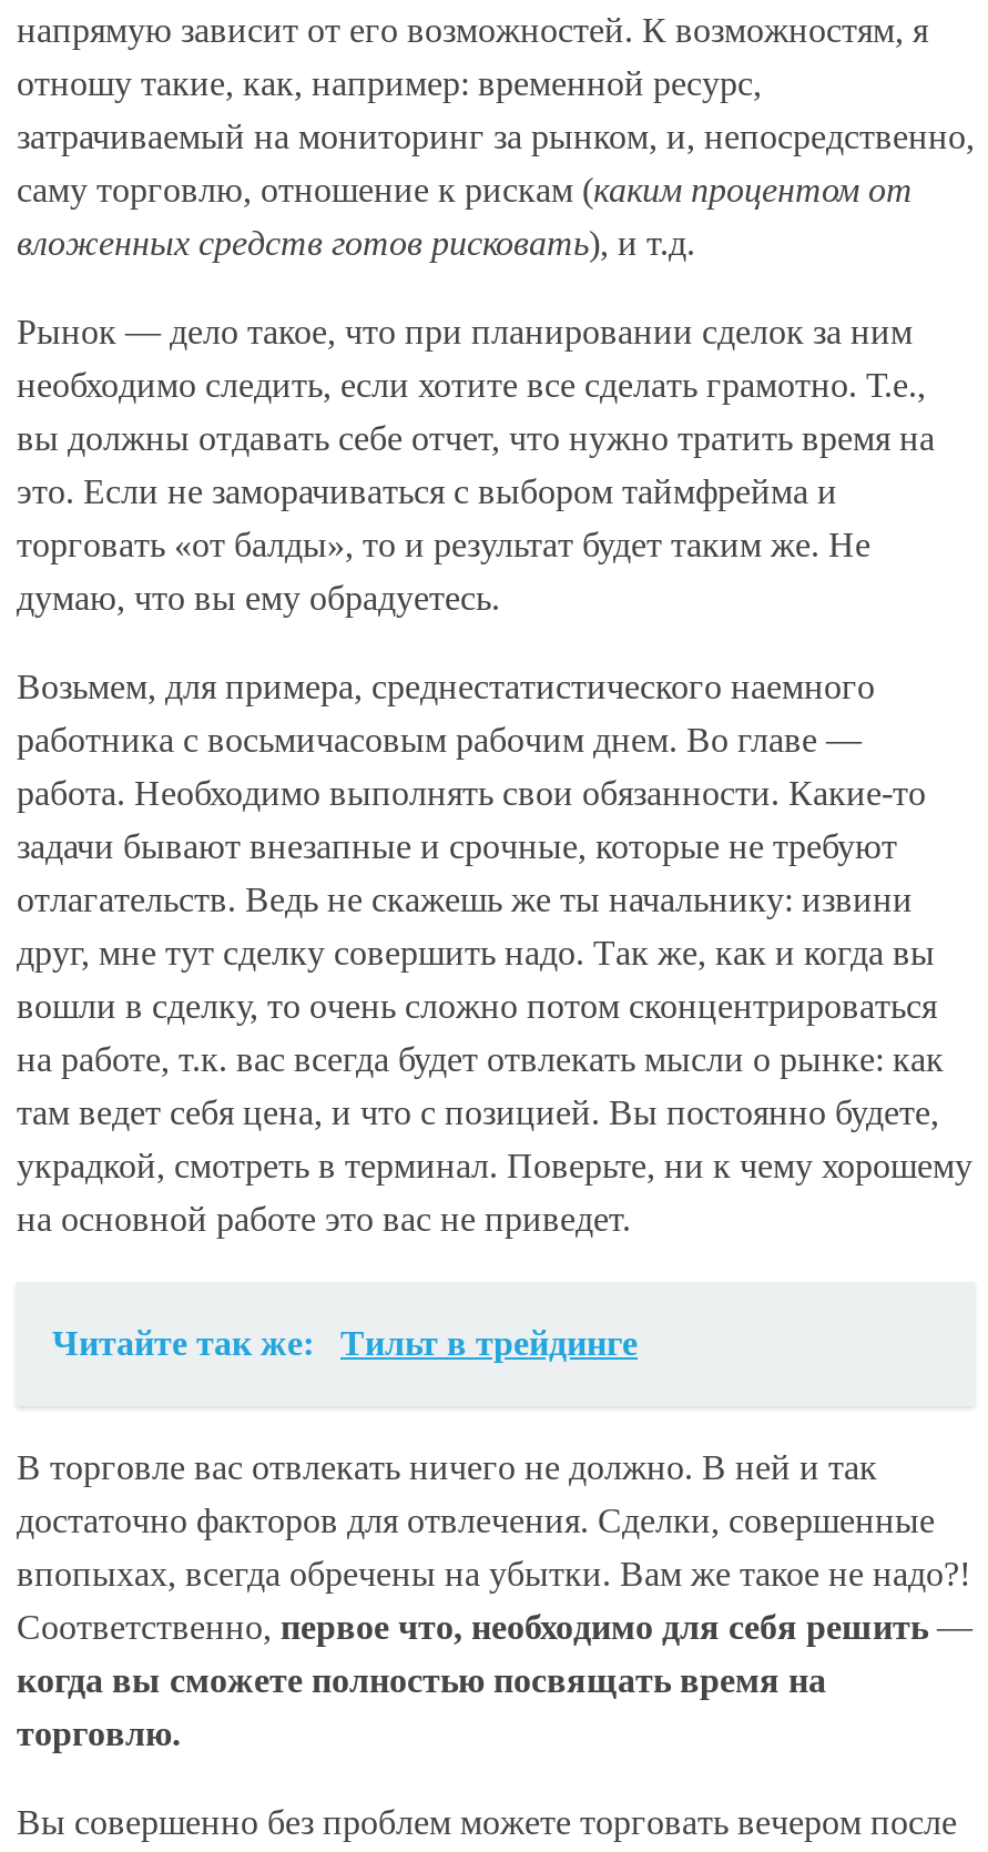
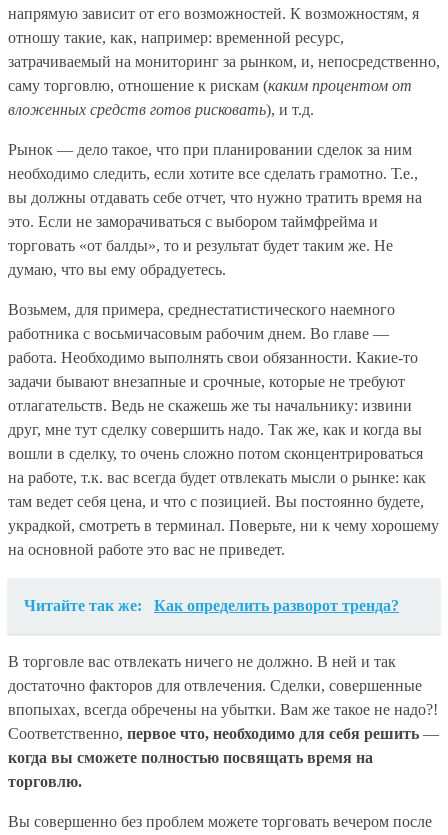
[52,1324,638,1362] Читайте так же: Тильт в трейдинге -> [24,597,399,614] Читайте так же: Как определить разворот тренда?

